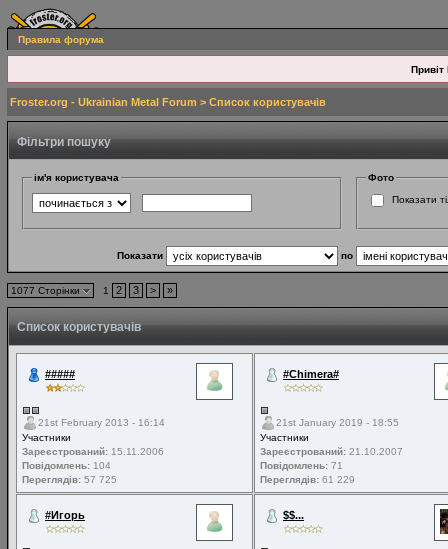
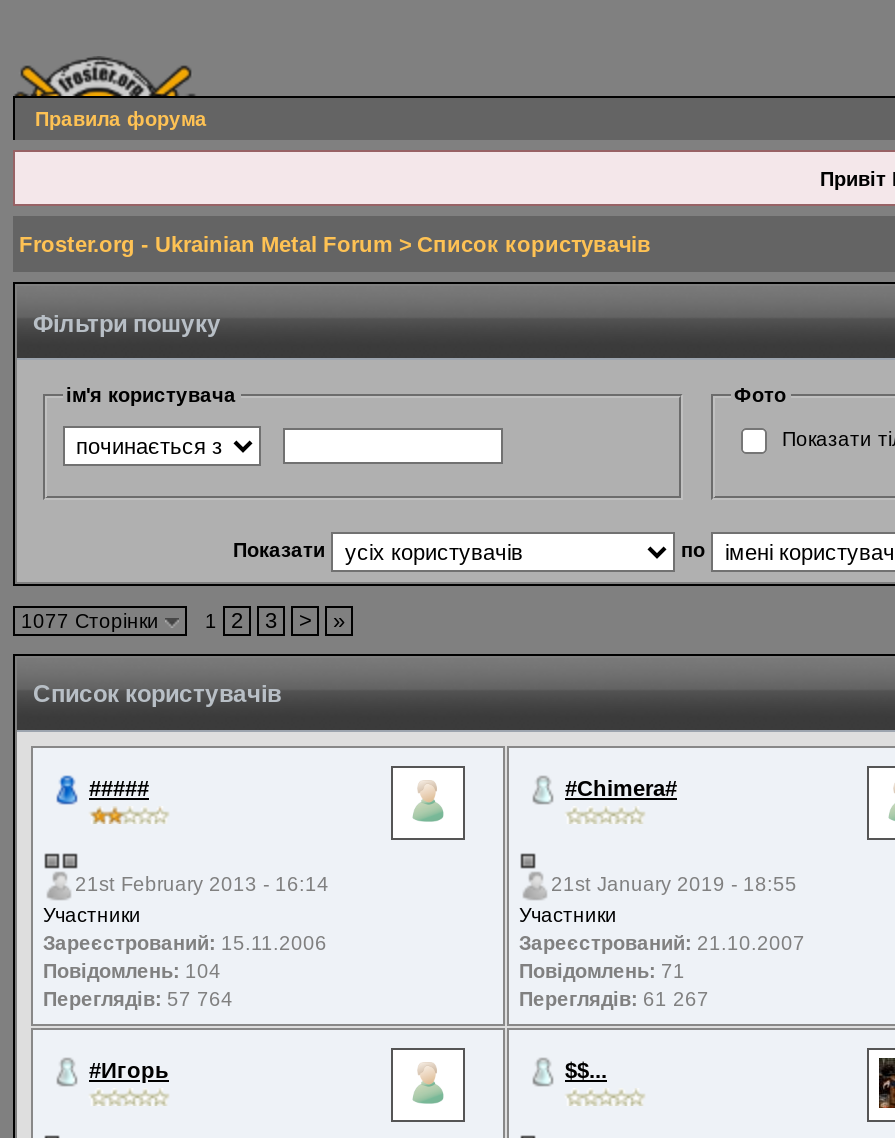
[22,474,117,485] Переглядів: 57 725 -> [43,988,233,1010] Переглядів: 57 764
[260,474,355,485] Переглядів: 61 229 -> [519,988,709,1010] Переглядів: 61 267

